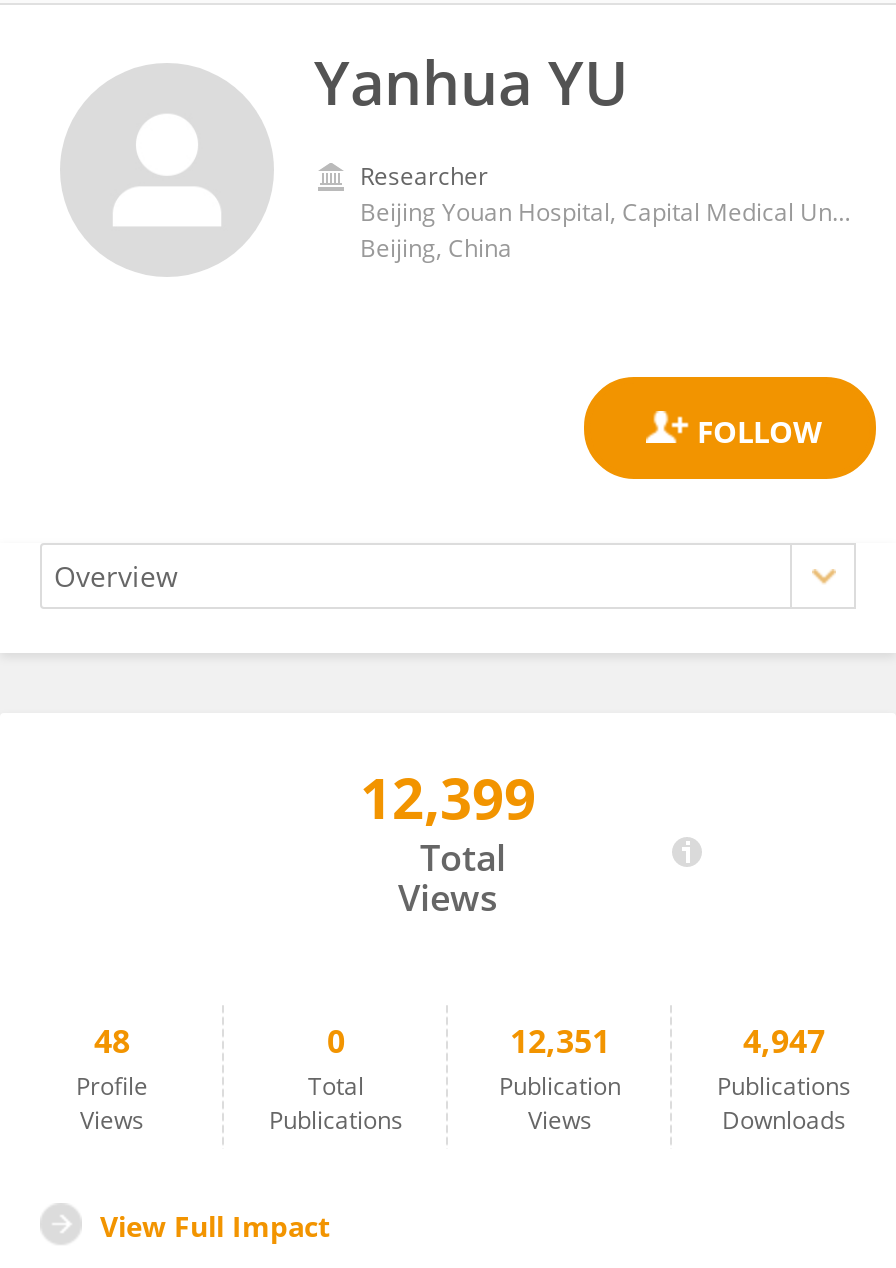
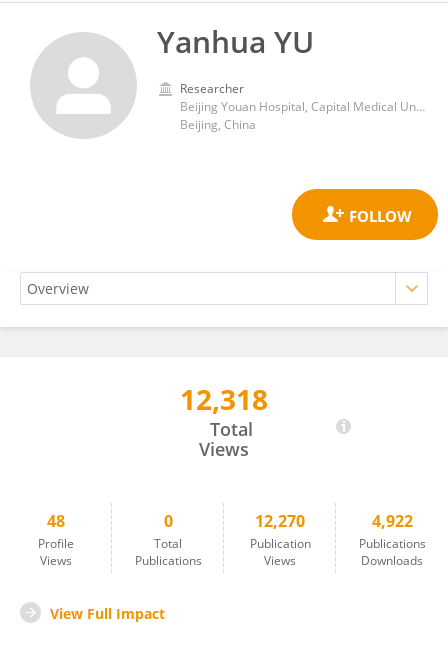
[360,759,536,835] 12,399 -> [180,380,268,418] 12,318
[510,1019,610,1063] 12,351 -> [255,510,305,532] 12,270
[743,1019,825,1063] 4,947 -> [371,510,412,532] 4,922

